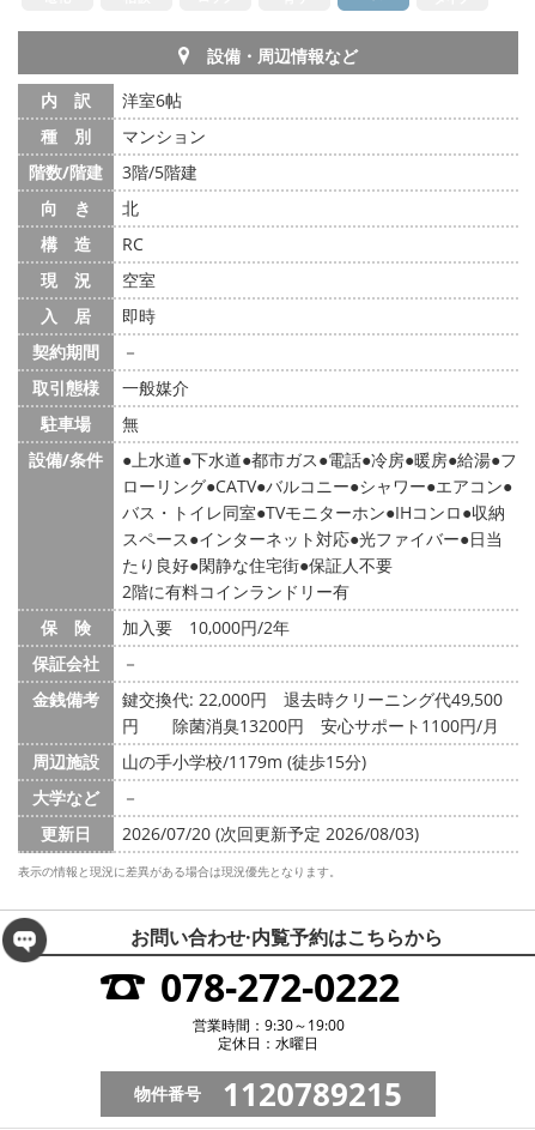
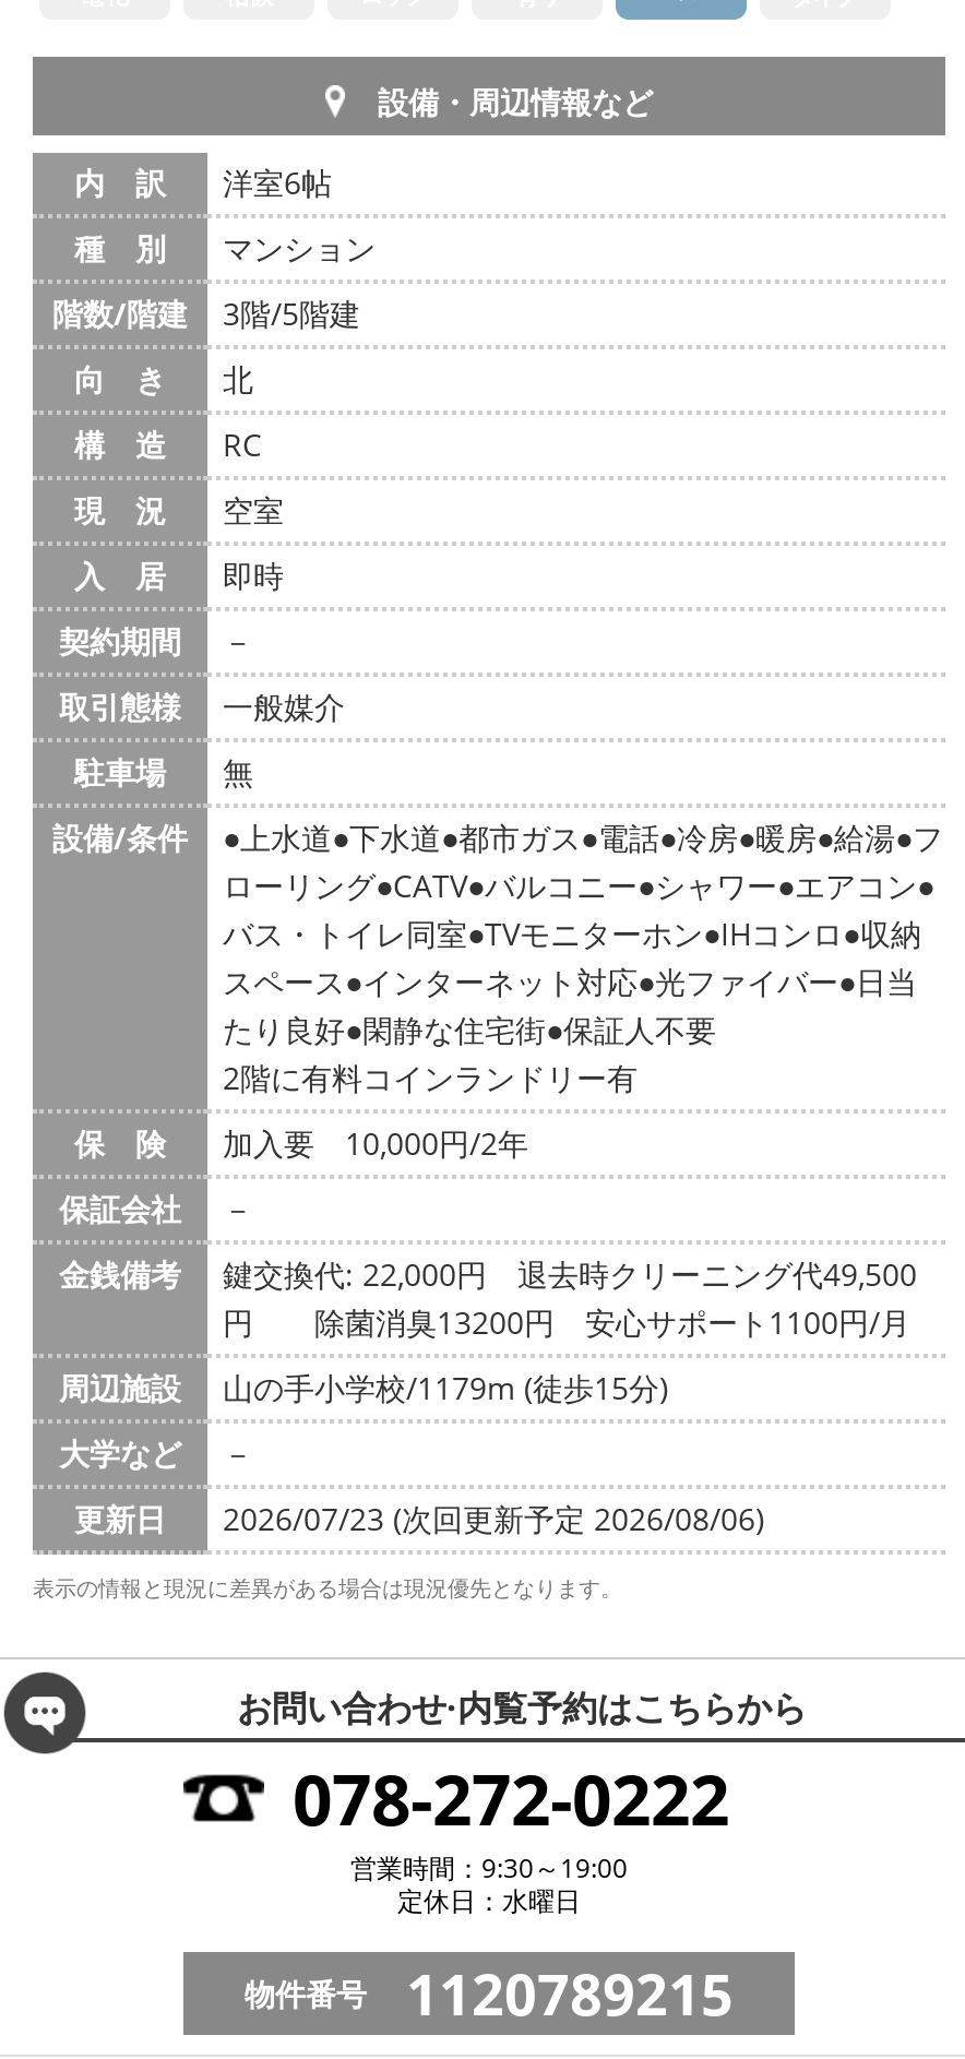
[122,822,419,845] 2026/07/20 (次回更新予定 2026/08/03) -> [223,1498,764,1539] 2026/07/23 (次回更新予定 2026/08/06)

